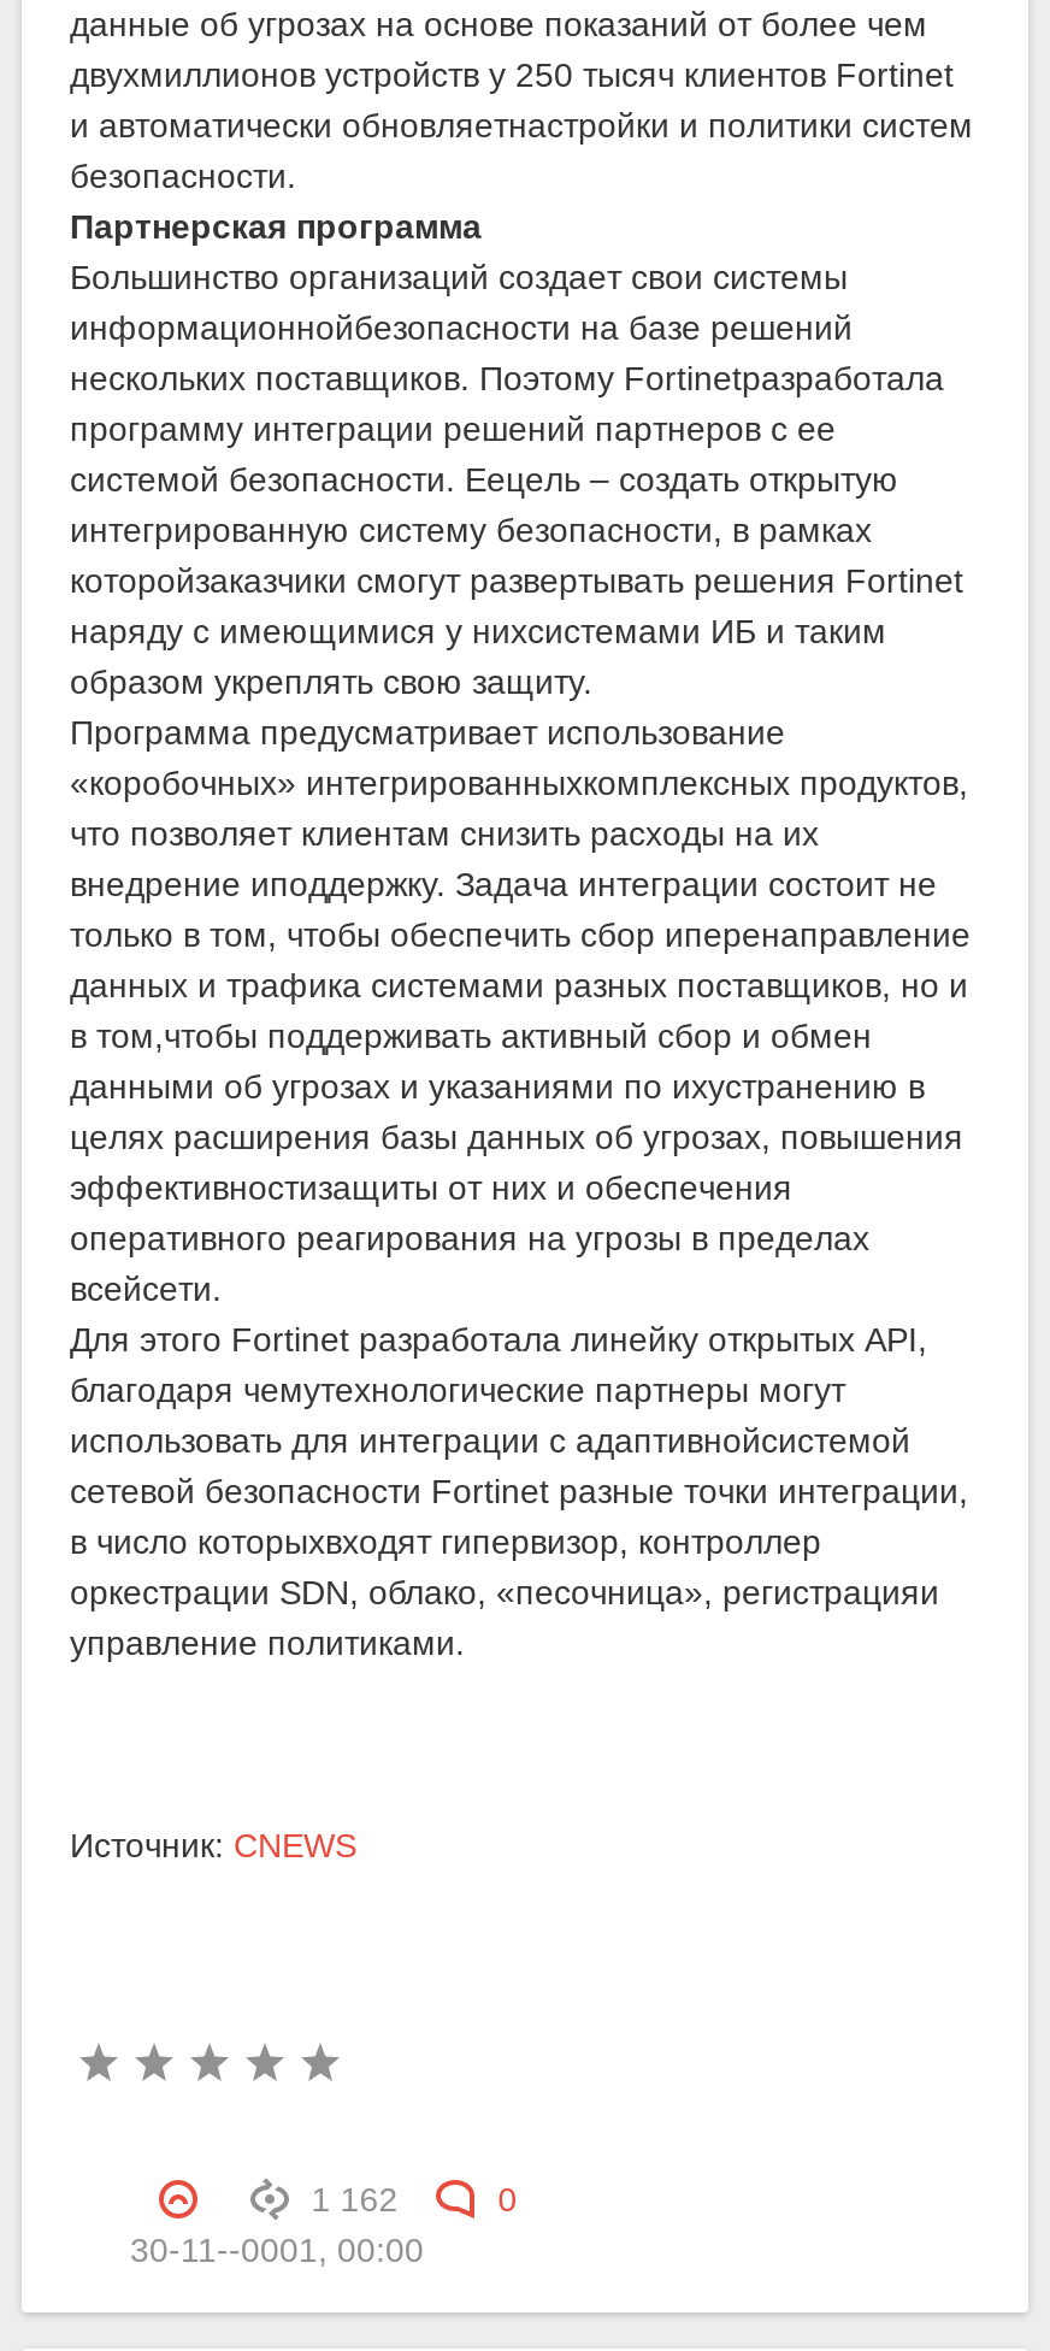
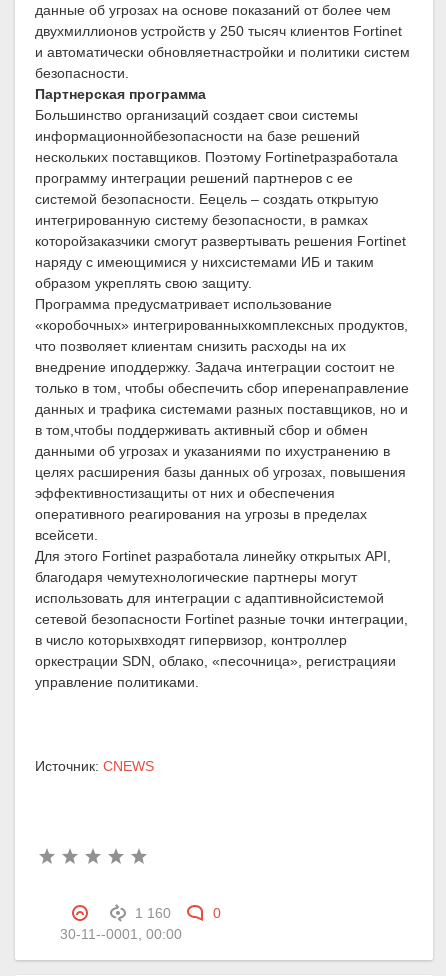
[302,2181,398,2220] 1 162 -> [131,905,171,921] 1 160

